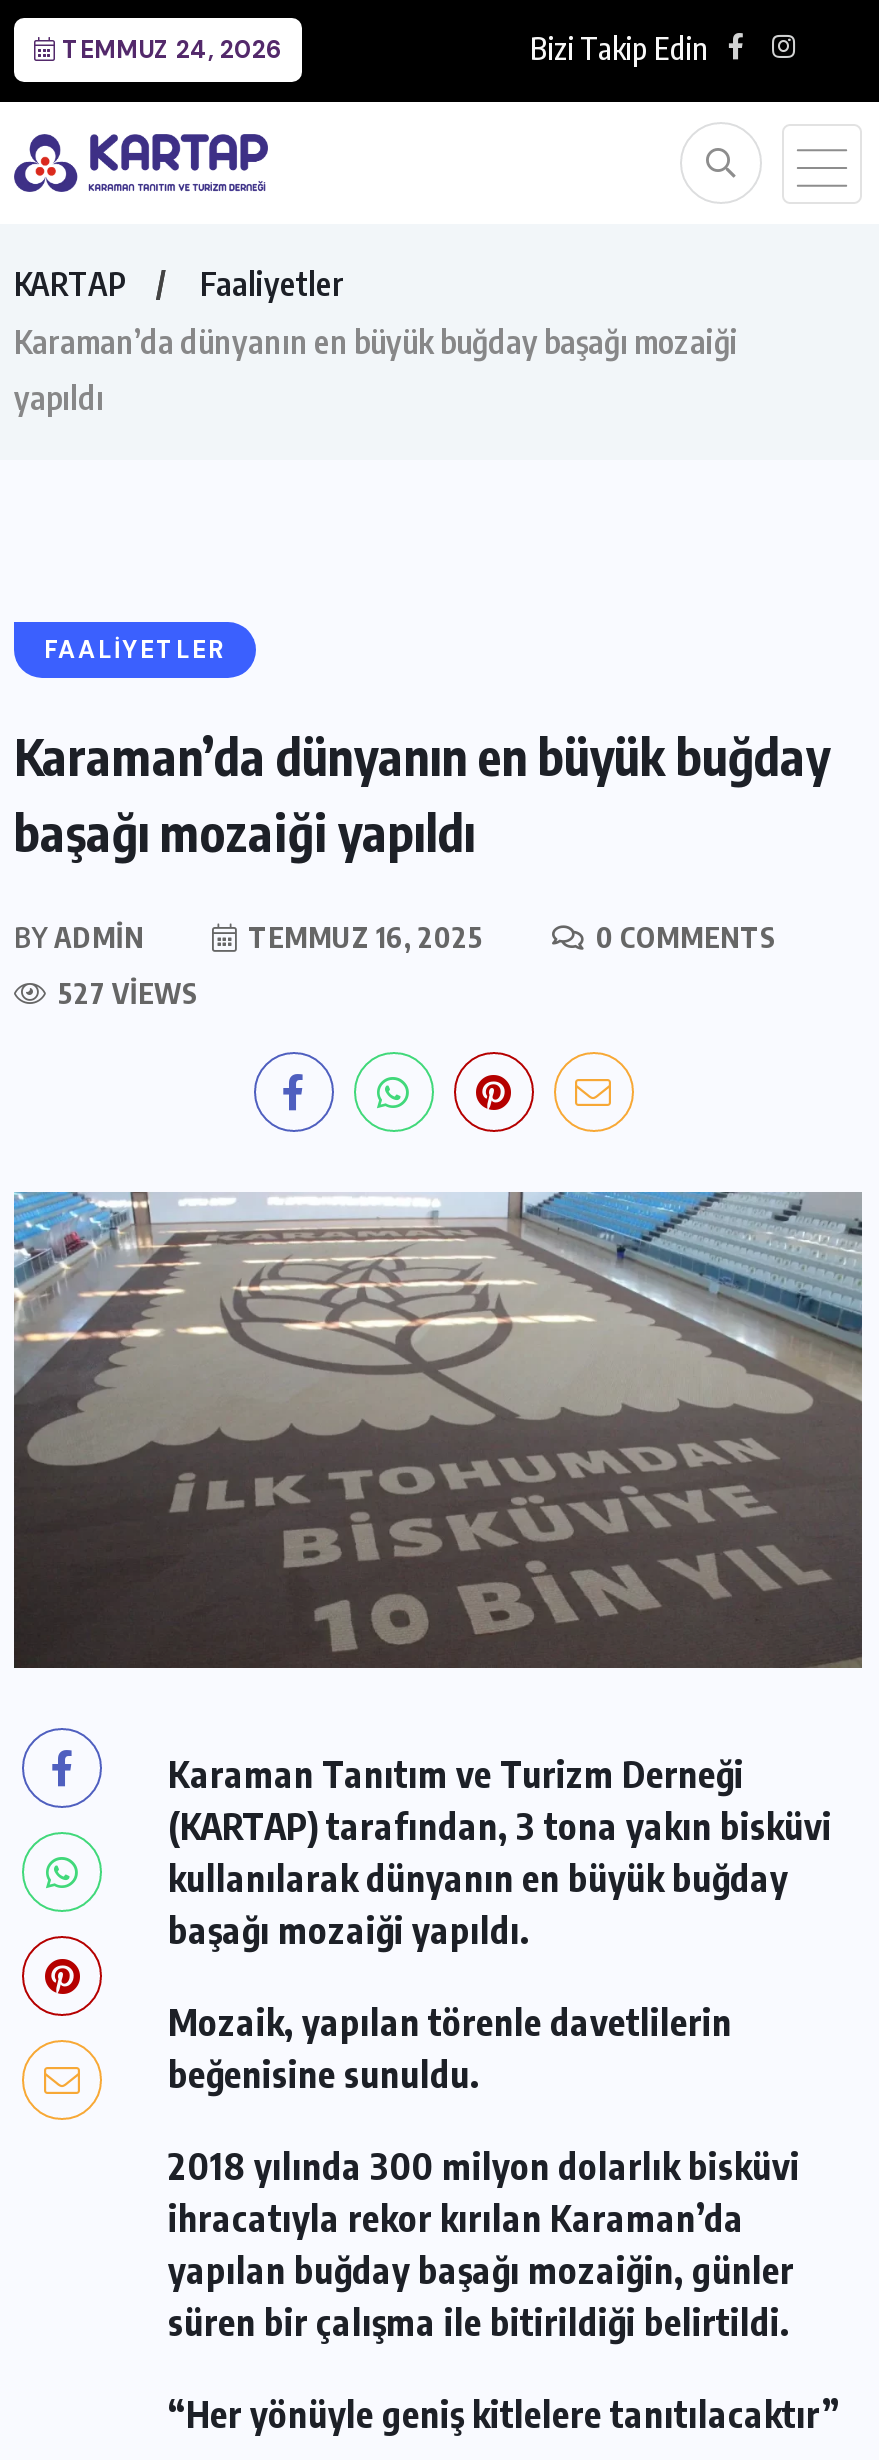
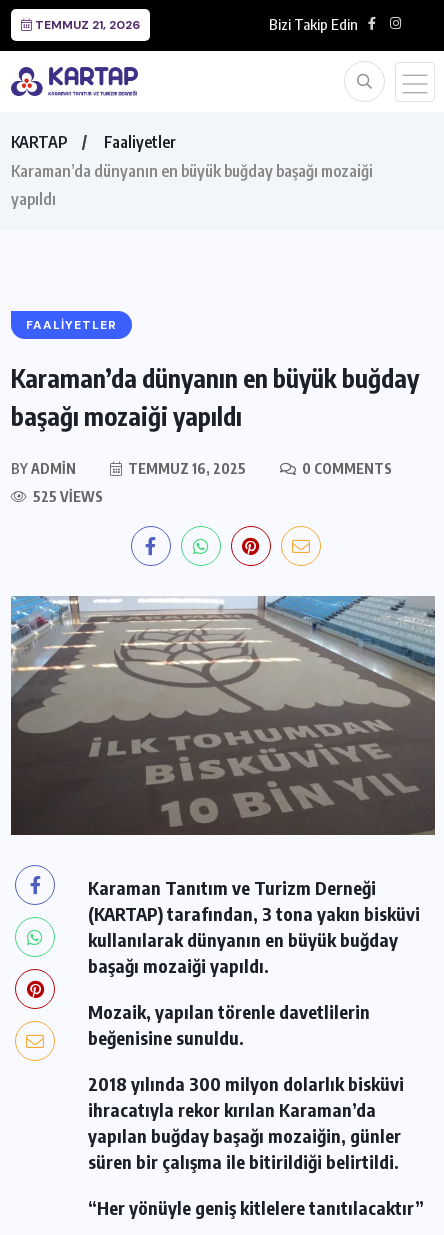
[56,34,282,66] TEMMUZ 24, 2026 -> [32,17,140,33] TEMMUZ 21, 2026
[52,976,198,1010] 527 VIEWS -> [30,488,103,505] 525 VIEWS

